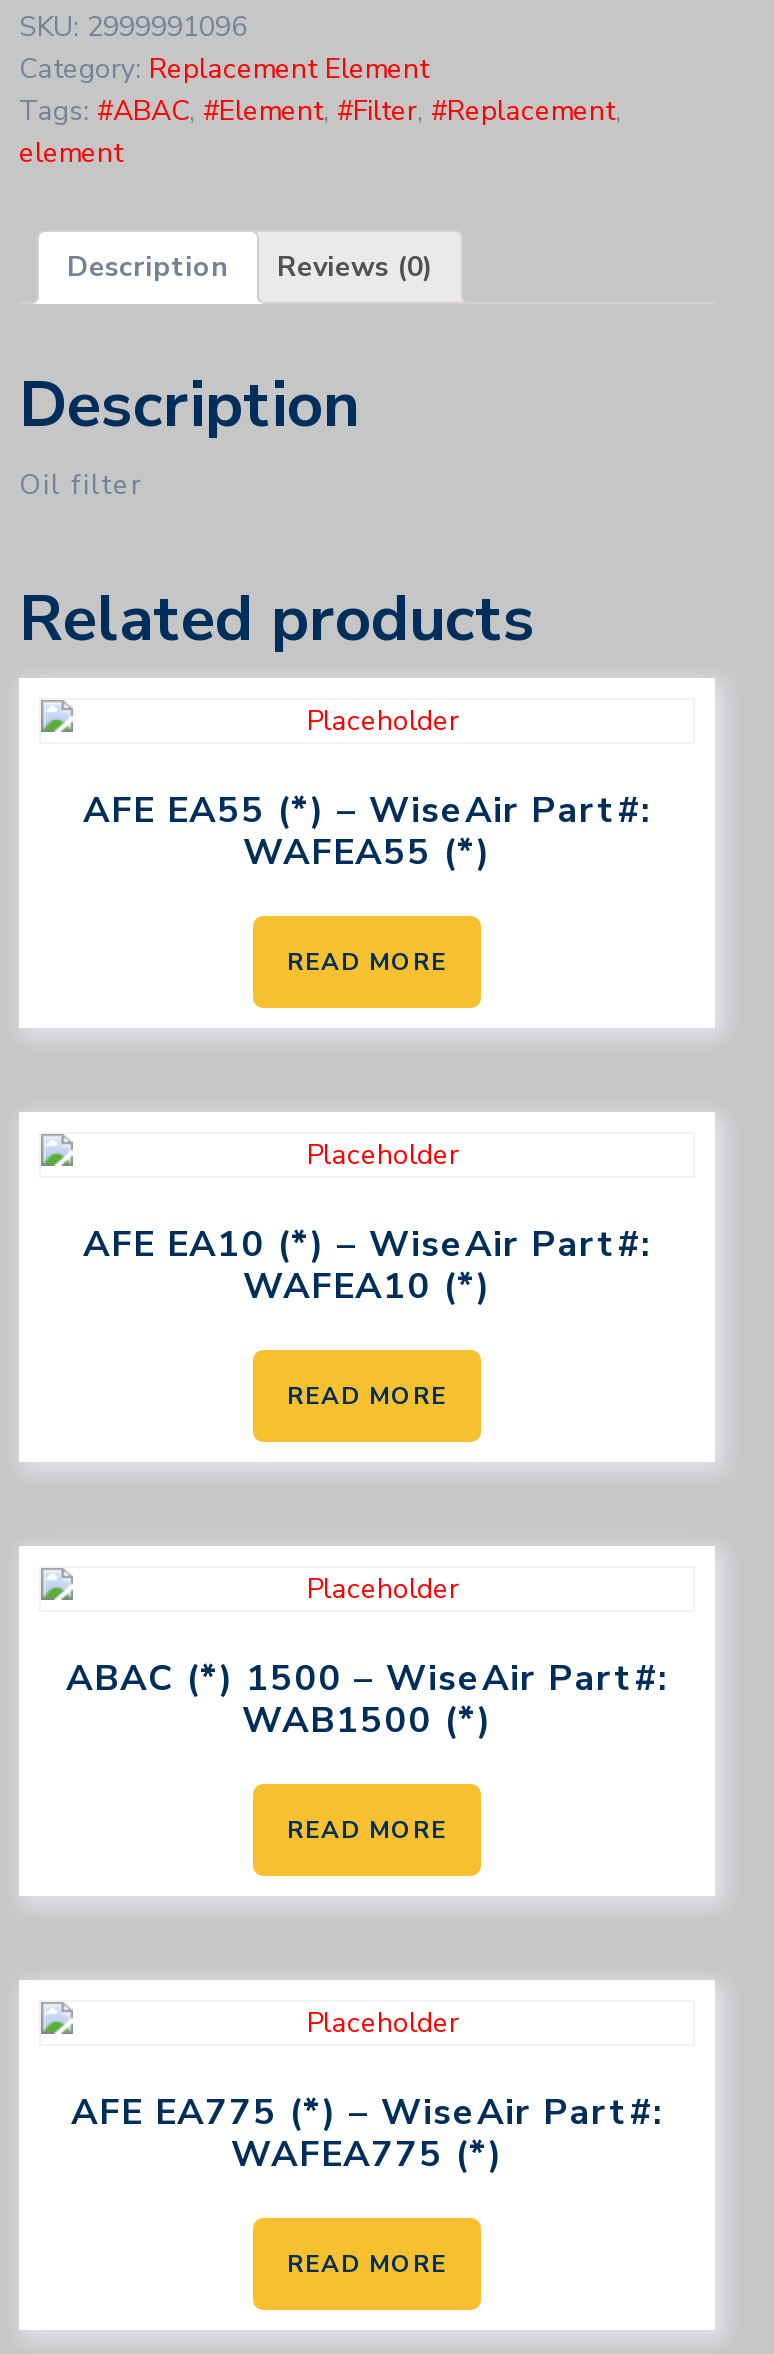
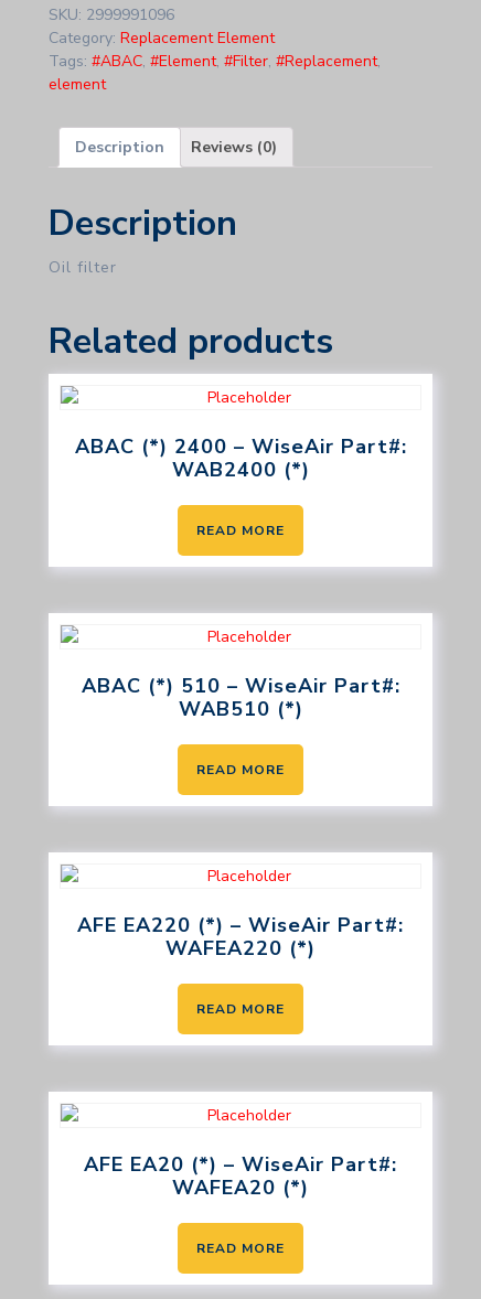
[83,787,651,877] AFE EA55 (*) – WiseAir Part#: | WAFEA55 (*) -> [74,434,407,484] ABAC (*) 2400 – WiseAir Part#: | WAB2400 (*)
[83,1221,651,1311] AFE EA10 (*) – WiseAir Part#: | WAFEA10 (*) -> [81,673,400,723] ABAC (*) 510 – WiseAir Part#: | WAB510 (*)
[66,1654,668,1744] ABAC (*) 1500 – WiseAir Part#: | WAB1500 (*) -> [77,912,404,962] AFE EA220 (*) – WiseAir Part#: | WAFEA220 (*)
[71,2088,663,2178] AFE EA775 (*) – WiseAir Part#: | WAFEA775 (*) -> [84,1151,397,1201] AFE EA20 (*) – WiseAir Part#: | WAFEA20 (*)

